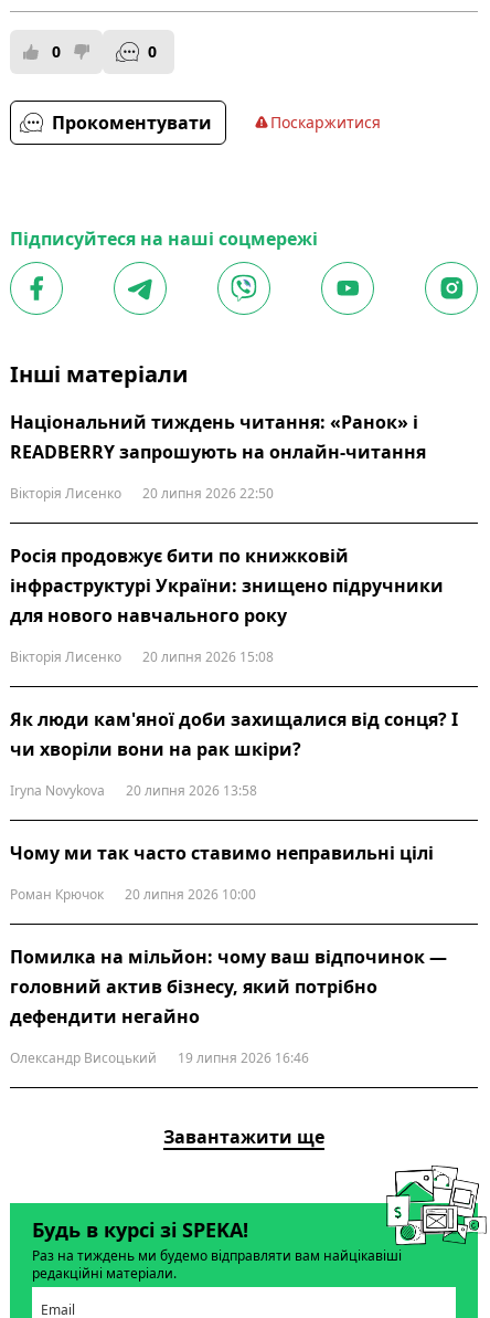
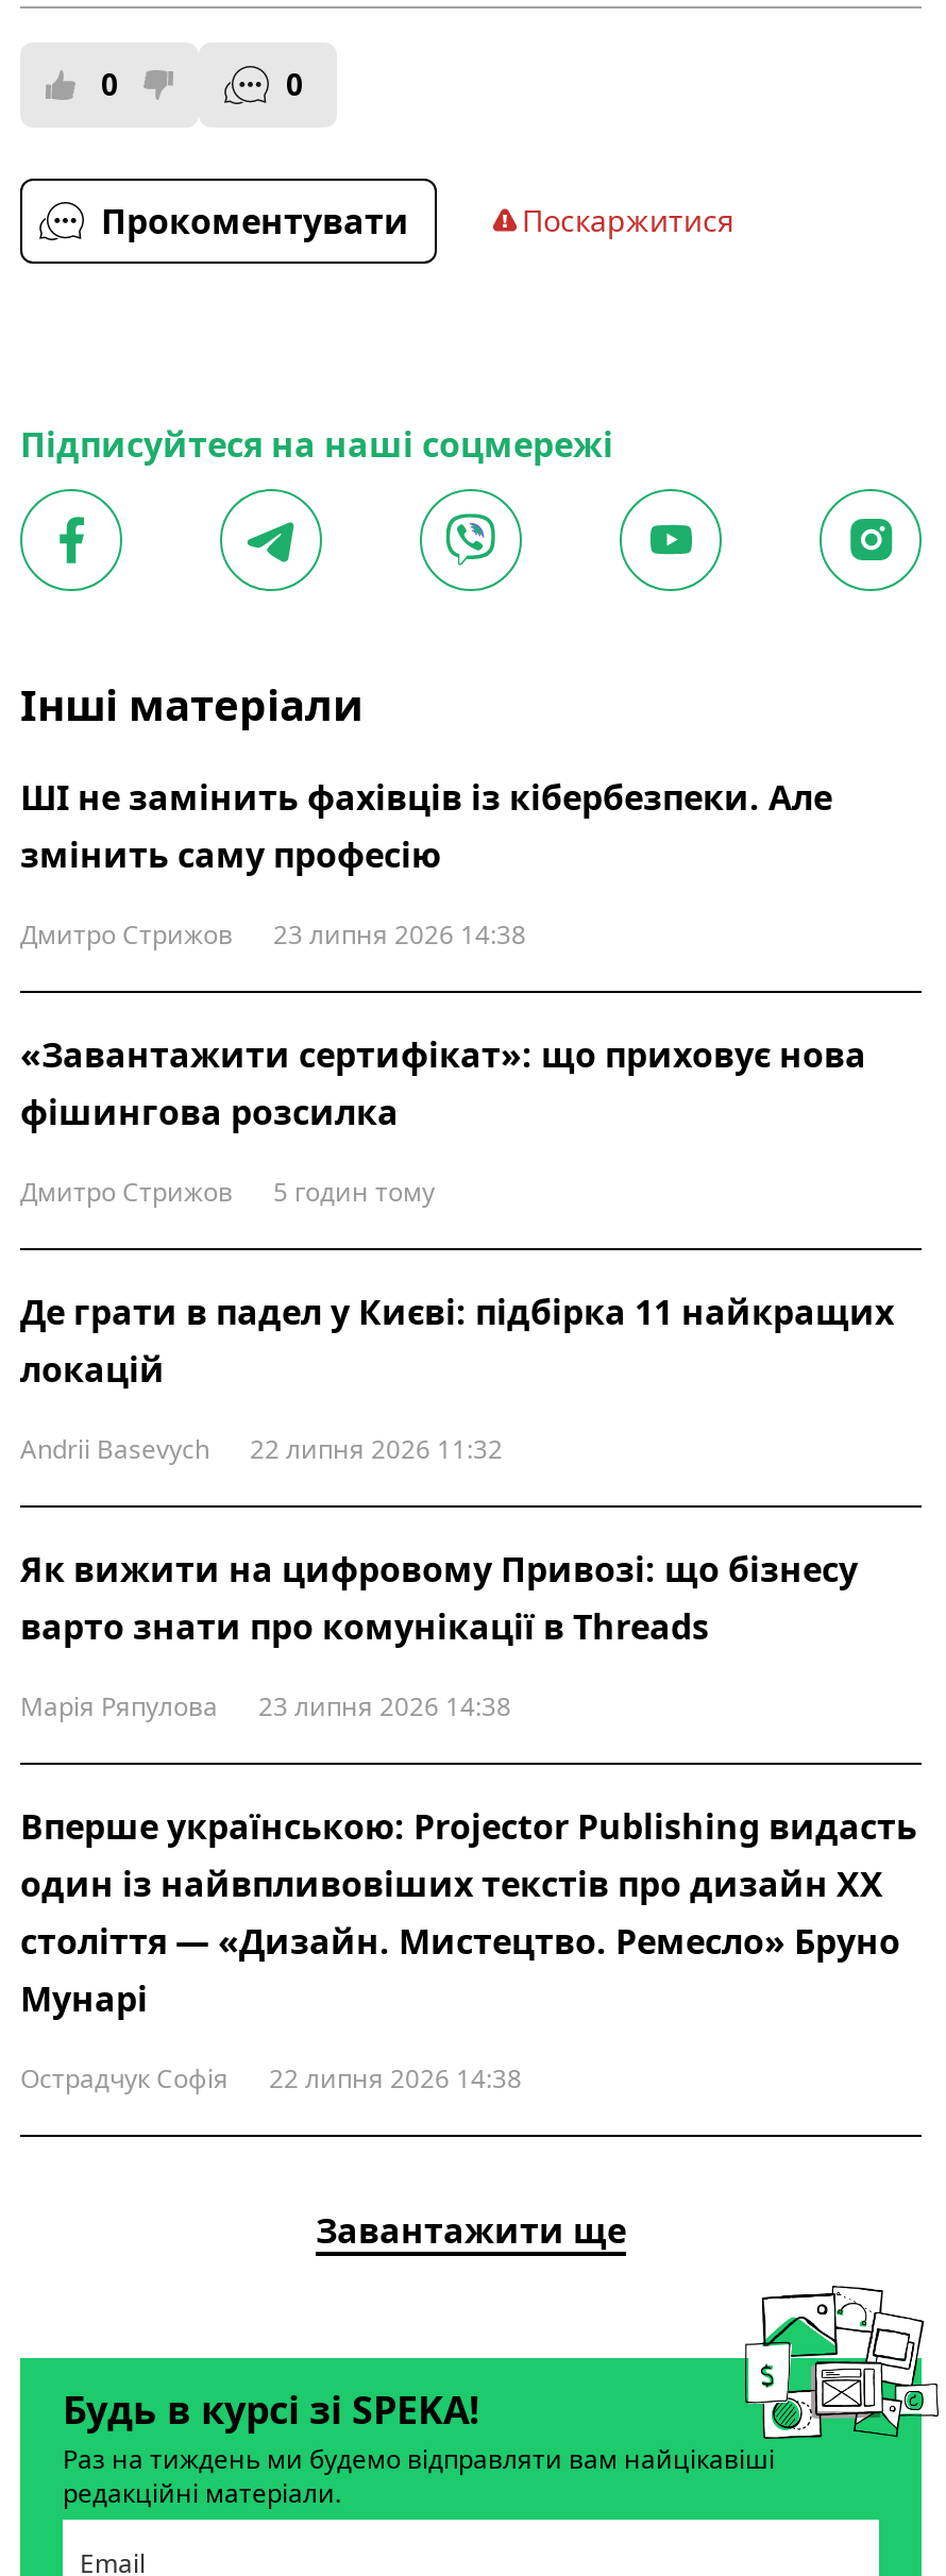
[10,410,426,464] Національний тиждень читання: «Ранок» і | READBERRY запрошують на онлайн-читання -> [20,774,832,878] ШІ не замінить фахівців із кібербезпеки. Але | змінить саму професію
[10,484,274,503] Вікторія Лисенко | 20 липня 2026 22:50 -> [20,916,526,953] Дмитро Стрижов | 23 липня 2026 14:38
[10,544,444,628] Росія продовжує бити по книжковій | інфраструктурі України: знищено підручники | для нового навчального року -> [20,1031,866,1135] «Завантажити сертифікат»: що приховує нова | фішингова розсилка
[10,647,274,666] Вікторія Лисенко | 20 липня 2026 15:08 -> [20,1174,435,1210] Дмитро Стрижов | 5 годин тому
[10,707,458,761] Як люди кам'яної доби захищалися від сонця? І | чи хворіли вони на рак шкіри? -> [20,1289,894,1393] Де грати в падел у Києві: підбірка 11 найкращих | локацій
[10,781,257,800] Iryna Novykova | 20 липня 2026 13:58 -> [20,1431,503,1467] Andrii Basevych | 22 липня 2026 11:32
[10,841,434,865] Чому ми так часто ставимо неправильні цілі -> [20,1546,858,1650] Як вижити на цифровому Привозі: що бізнесу | варто знати про комунікації в Threads
[10,885,256,904] Роман Крючок | 20 липня 2026 10:00 -> [20,1688,511,1724] Марія Ряпулова | 23 липня 2026 14:38
[10,945,447,1029] Помилка на мільйон: чому ваш відпочинок — | головний актив бізнесу, який потрібно | дефендити негайно -> [20,1803,917,2022] Вперше українською: Projector Publishing видасть | один із найвпливовіших текстів про дизайн ХХ | століття — «Дизайн. Мистецтво. Ремесло» Бруно | Мунарі
[10,1048,309,1067] Олександр Висоцький | 19 липня 2026 16:46 -> [20,2060,522,2097] Острадчук Софія | 22 липня 2026 14:38

